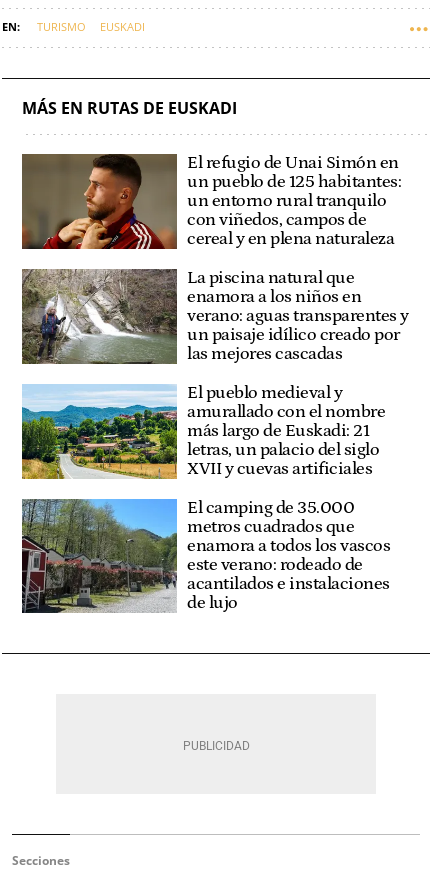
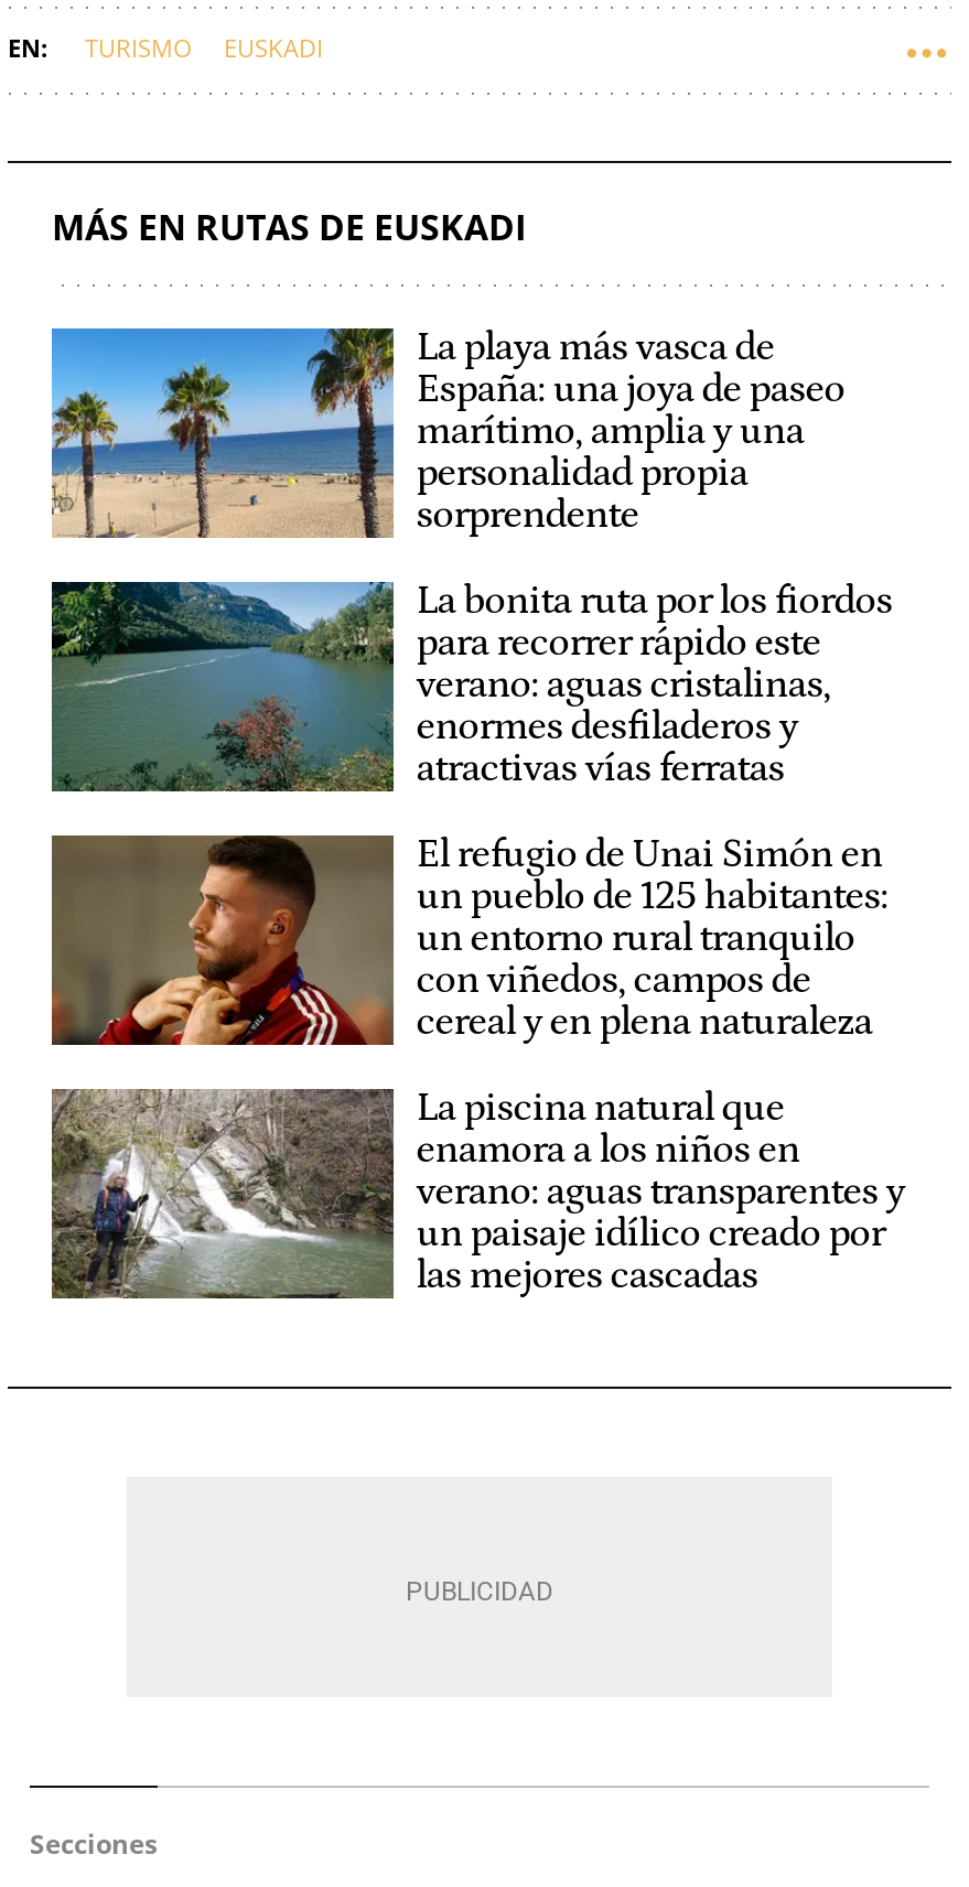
none -> [50,326,892,791] [image] | La playa más vasca de | España: una joya de paseo | marítimo, amplia y una | personalidad propia | sorprendente | La bonita ruta por los fiordos | para recorrer rápido este | verano: aguas cristalinas, | enormes desfiladeros y | atractivas vías ferratas
none -> [50,580,385,794] [image]
moved [21,153,409,364] -> [50,833,904,1298]: [image] | El refugio de Unai Simón en | un pueblo de 125 habitantes: | ... | un paisaje idílico creado por | las mejores cascadas
[21,383,390,613] [image] | El pueblo medieval y | amurallado con el nombre | más largo de Euskadi: 21 | letras, un palacio del siglo | XVII y cuevas artificiales | El camping de 35.000 | metros cuadrados que | enamora a todos los vascos | este verano: rodeado de | acantilados e instalaciones | de lujo -> none
[21,498,173,614] [image] -> none

